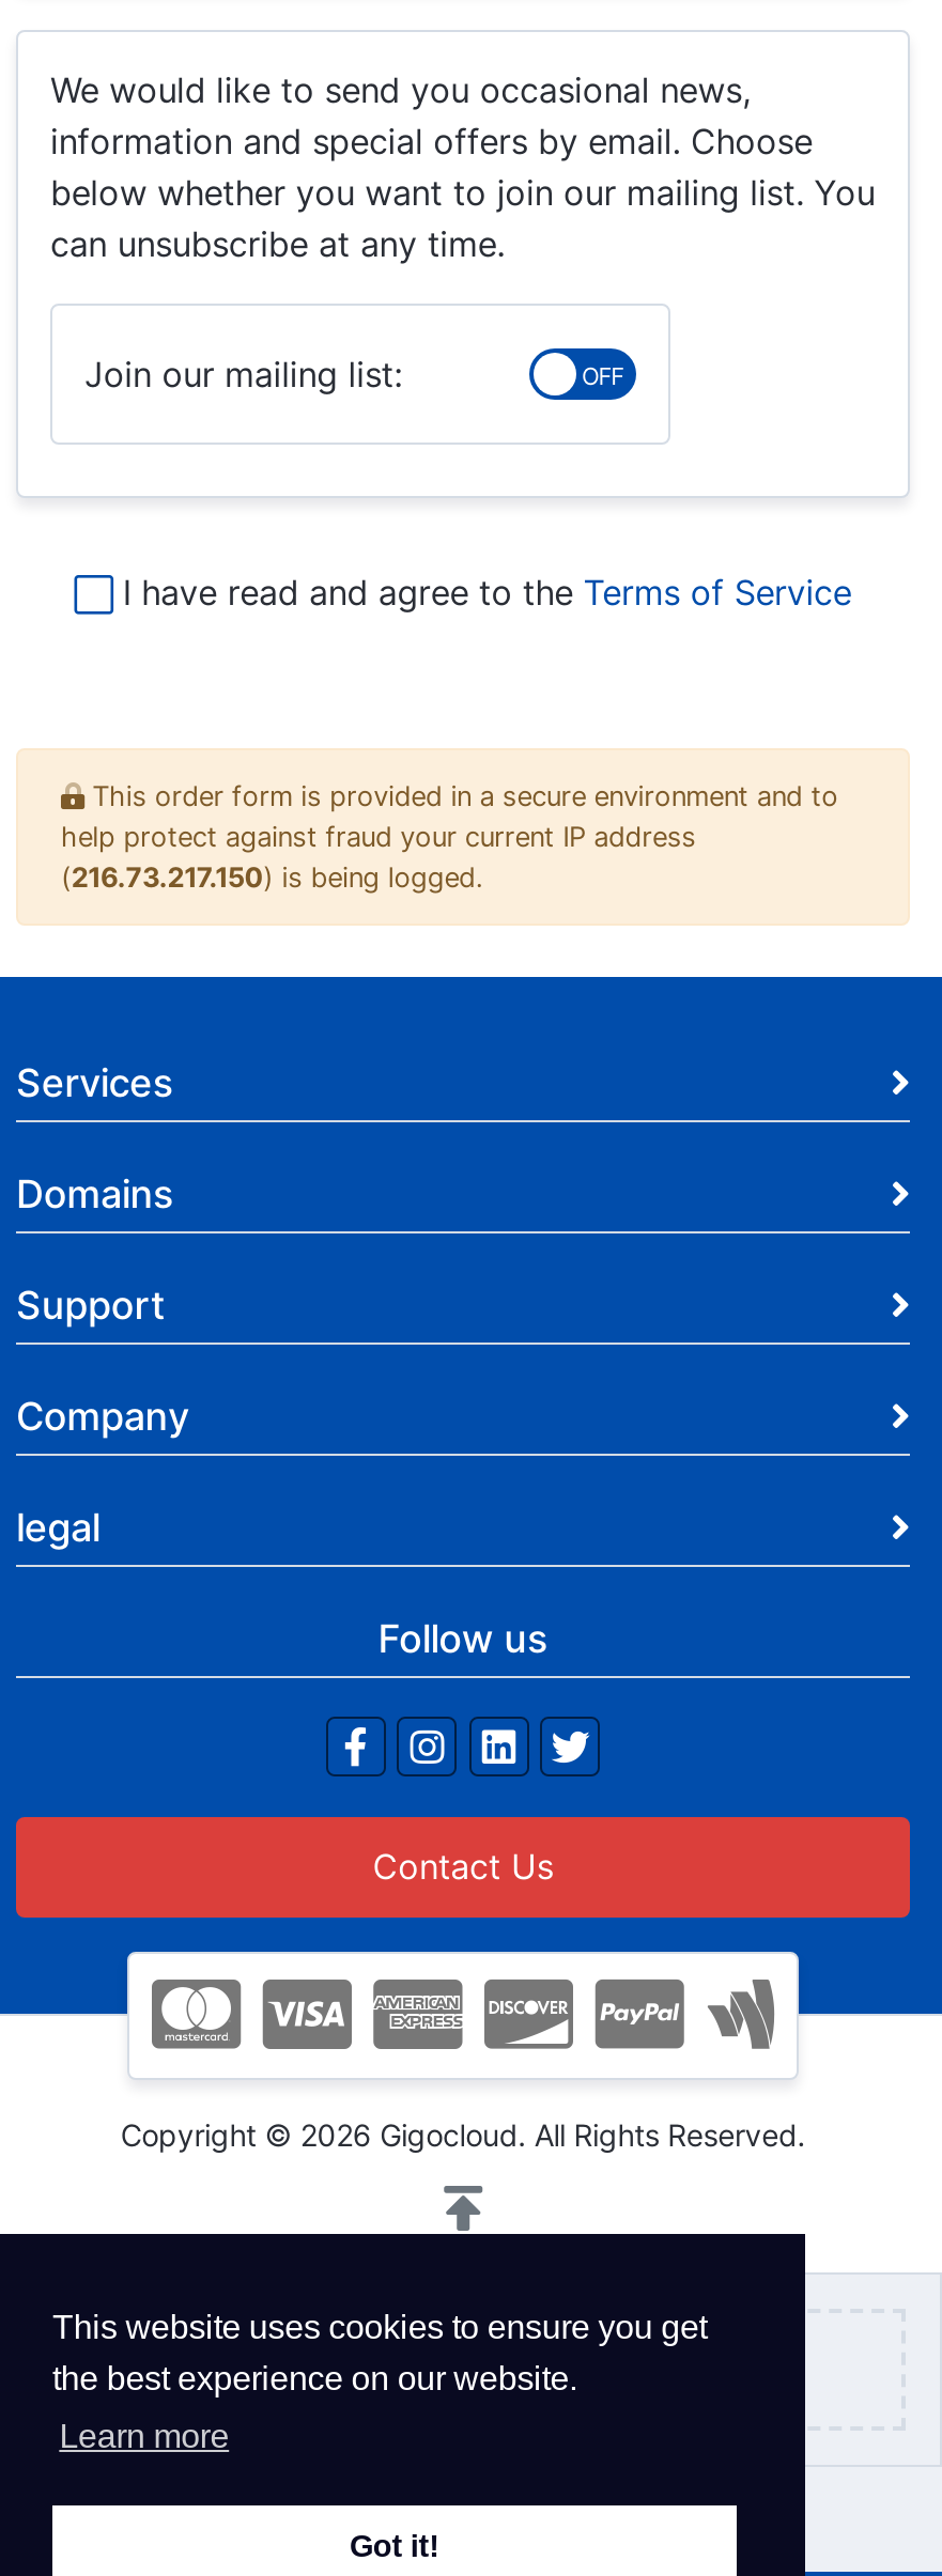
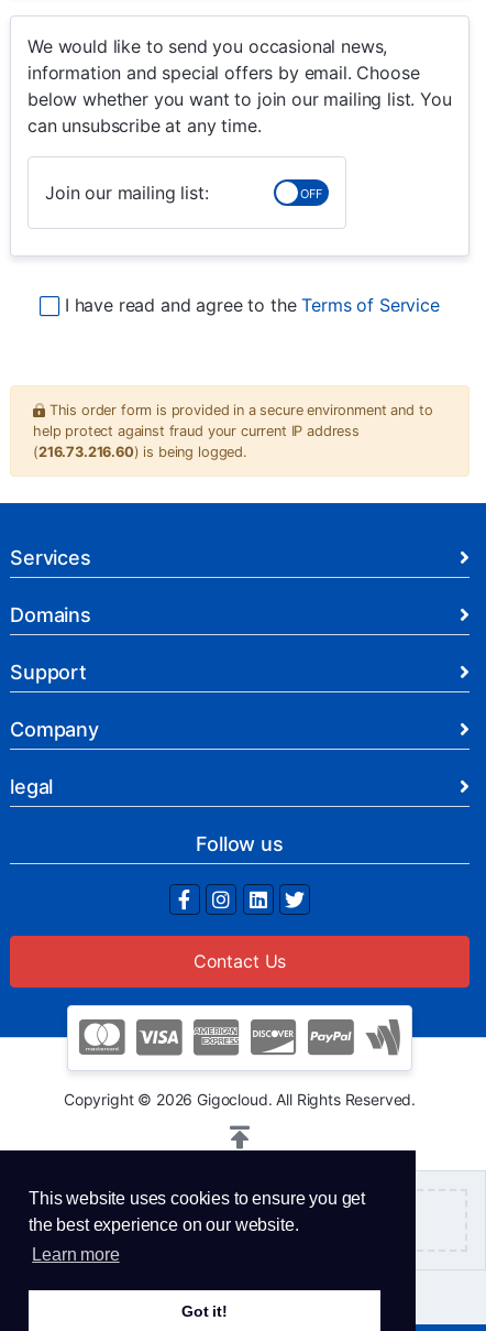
[61,862,484,894] (216.73.217.150) is being logged. -> [33,444,247,460] (216.73.216.60) is being logged.

